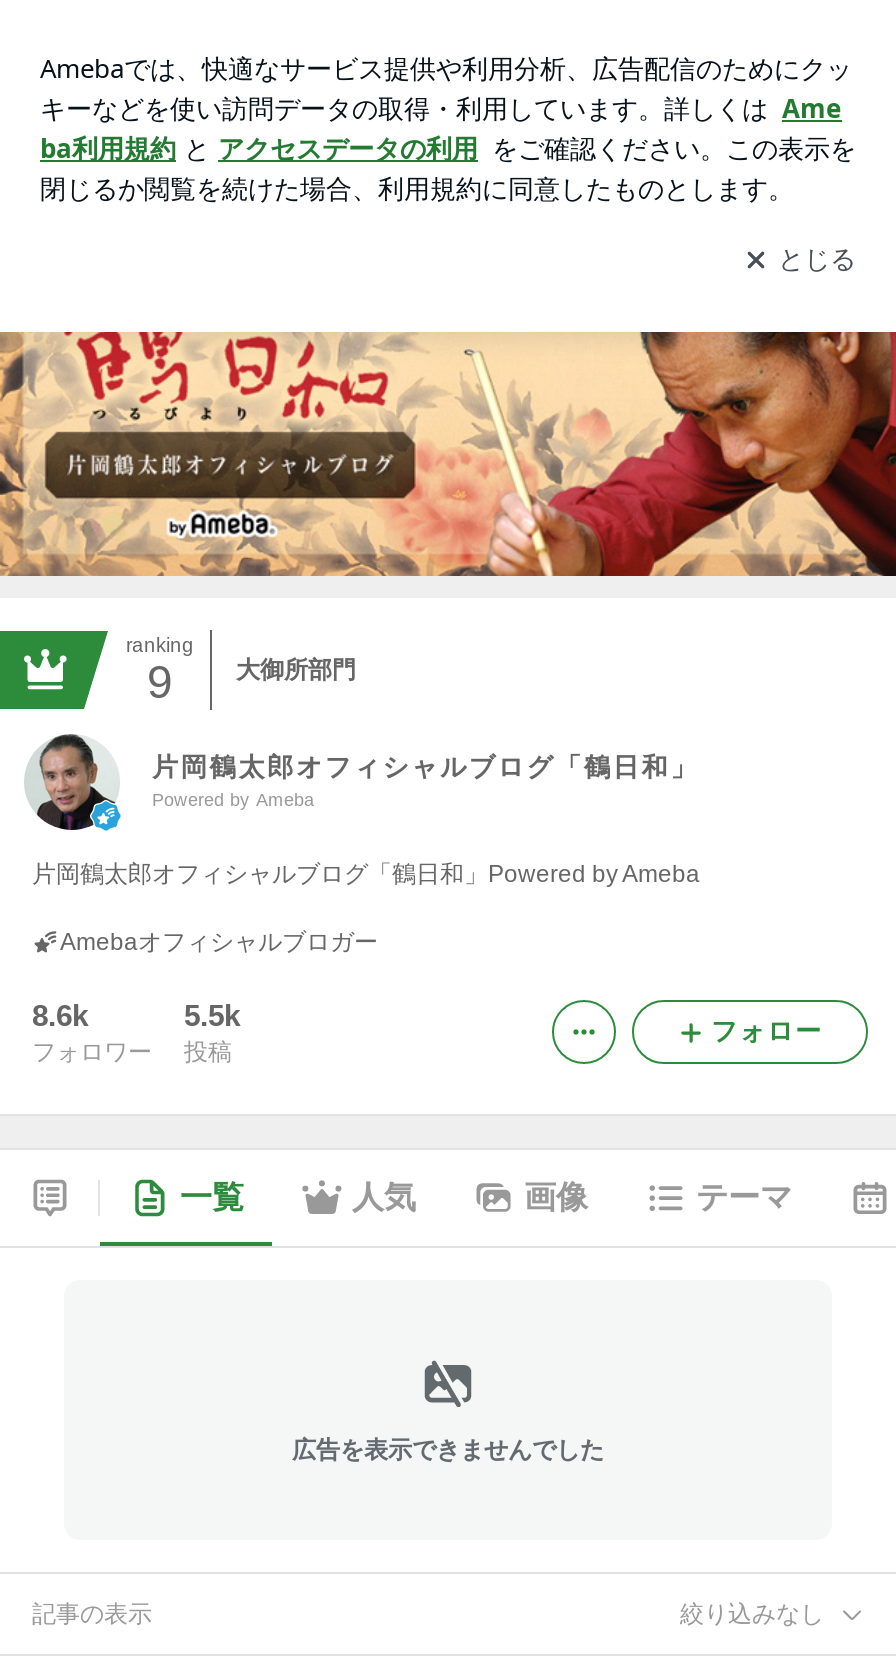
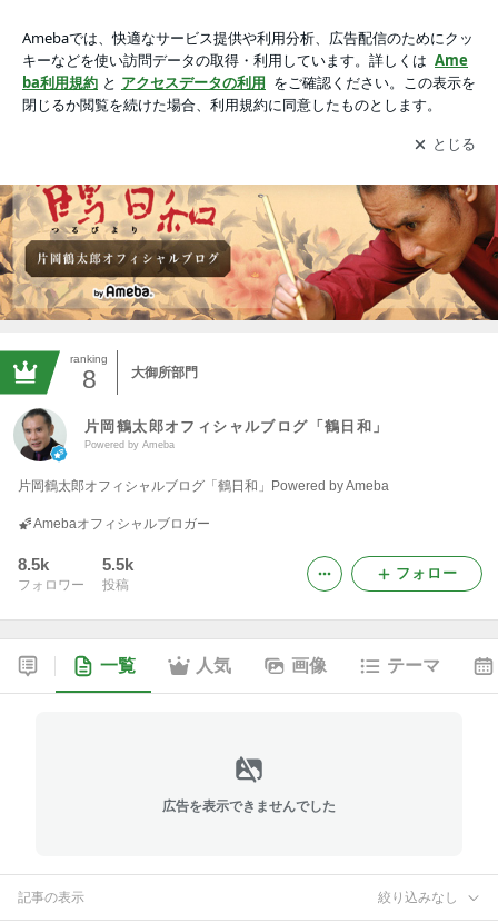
[147,655,173,707] 9 -> [82,364,96,393] 8
[32,998,88,1032] 8.6k -> [18,555,49,574] 8.5k

